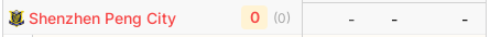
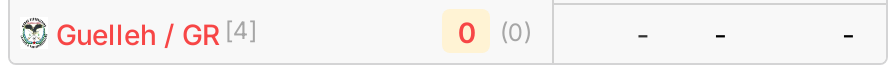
[29,9,176,27] Shenzhen Peng City -> [56,14,257,50] Guelleh / GR [4]

